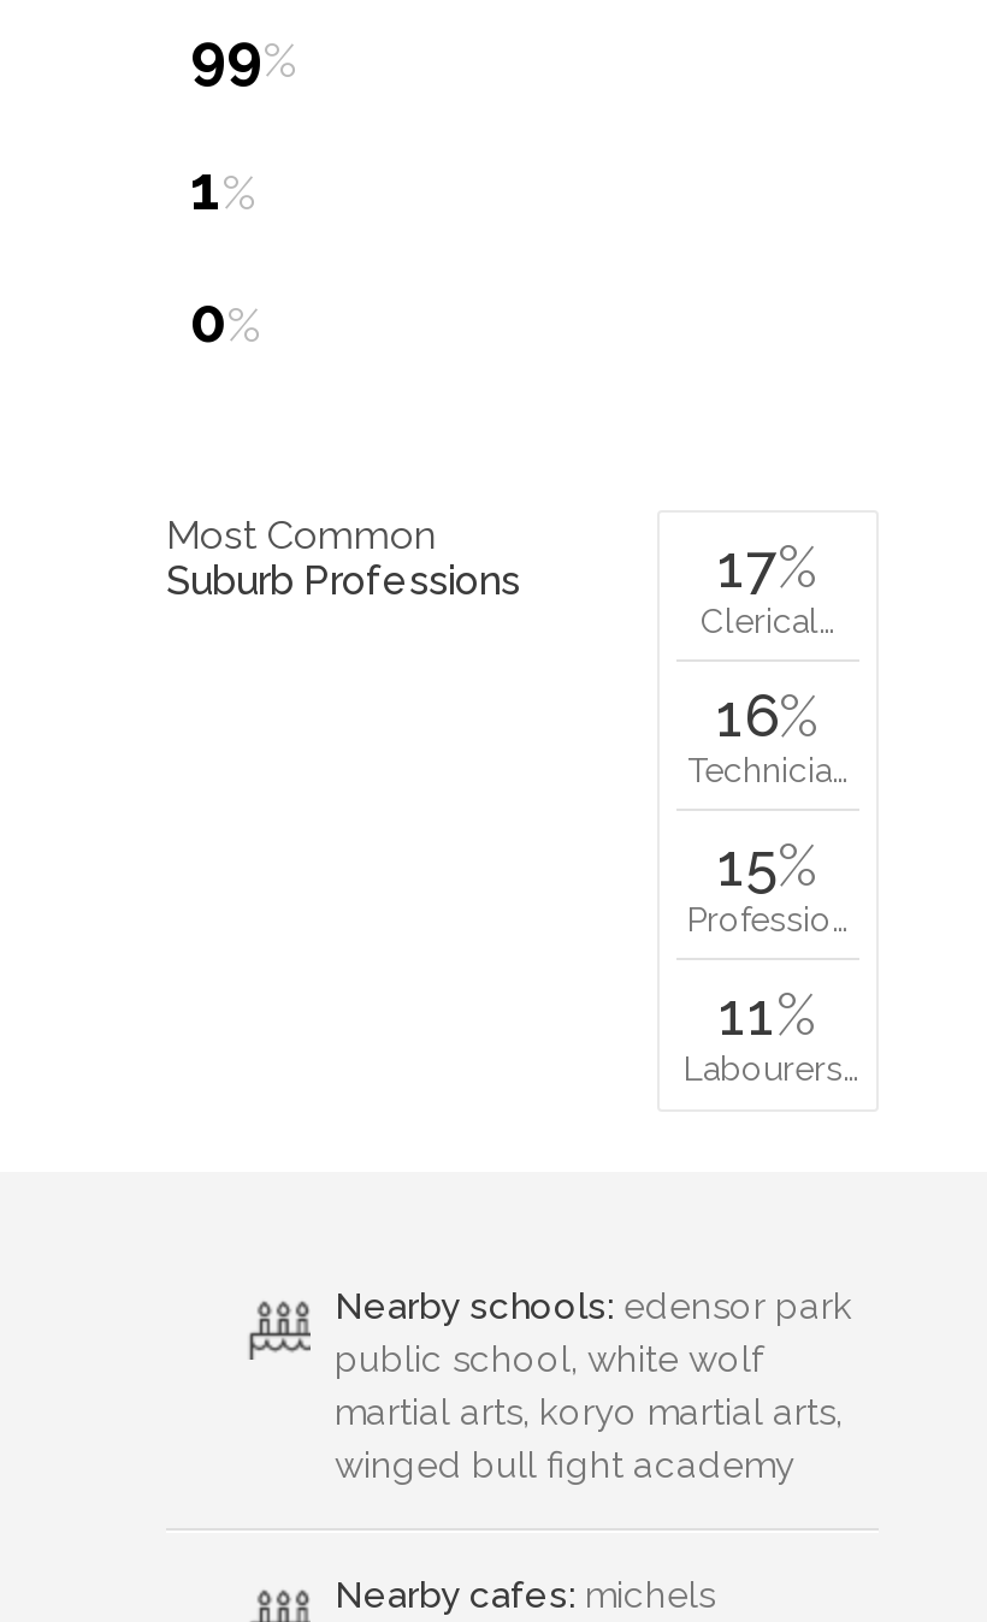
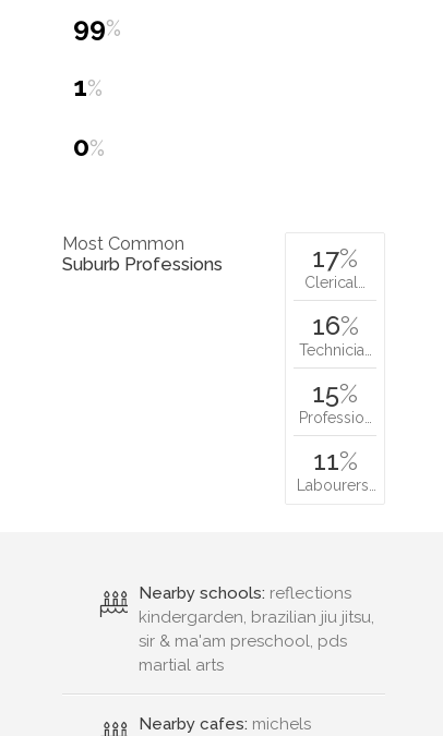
[335,1285,852,1487] Nearby schools: edensor park | public school, white wolf | martial arts, koryo martial arts, | winged bull fight academy -> [139,583,374,675] Nearby schools: reflections | kindergarden, brazilian jiu jitsu, | sir & ma'am preschool, pds | martial arts

